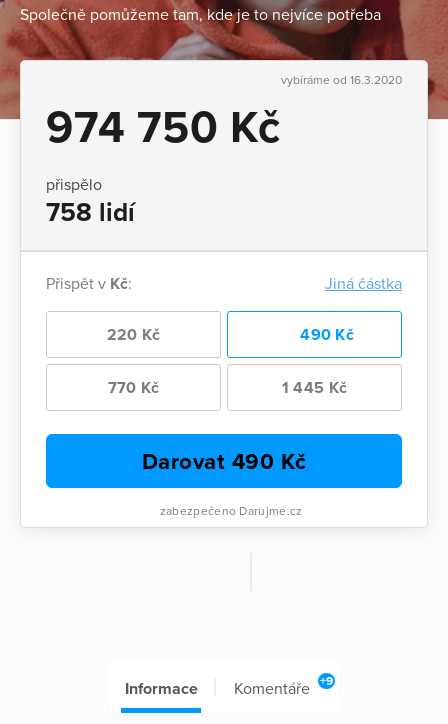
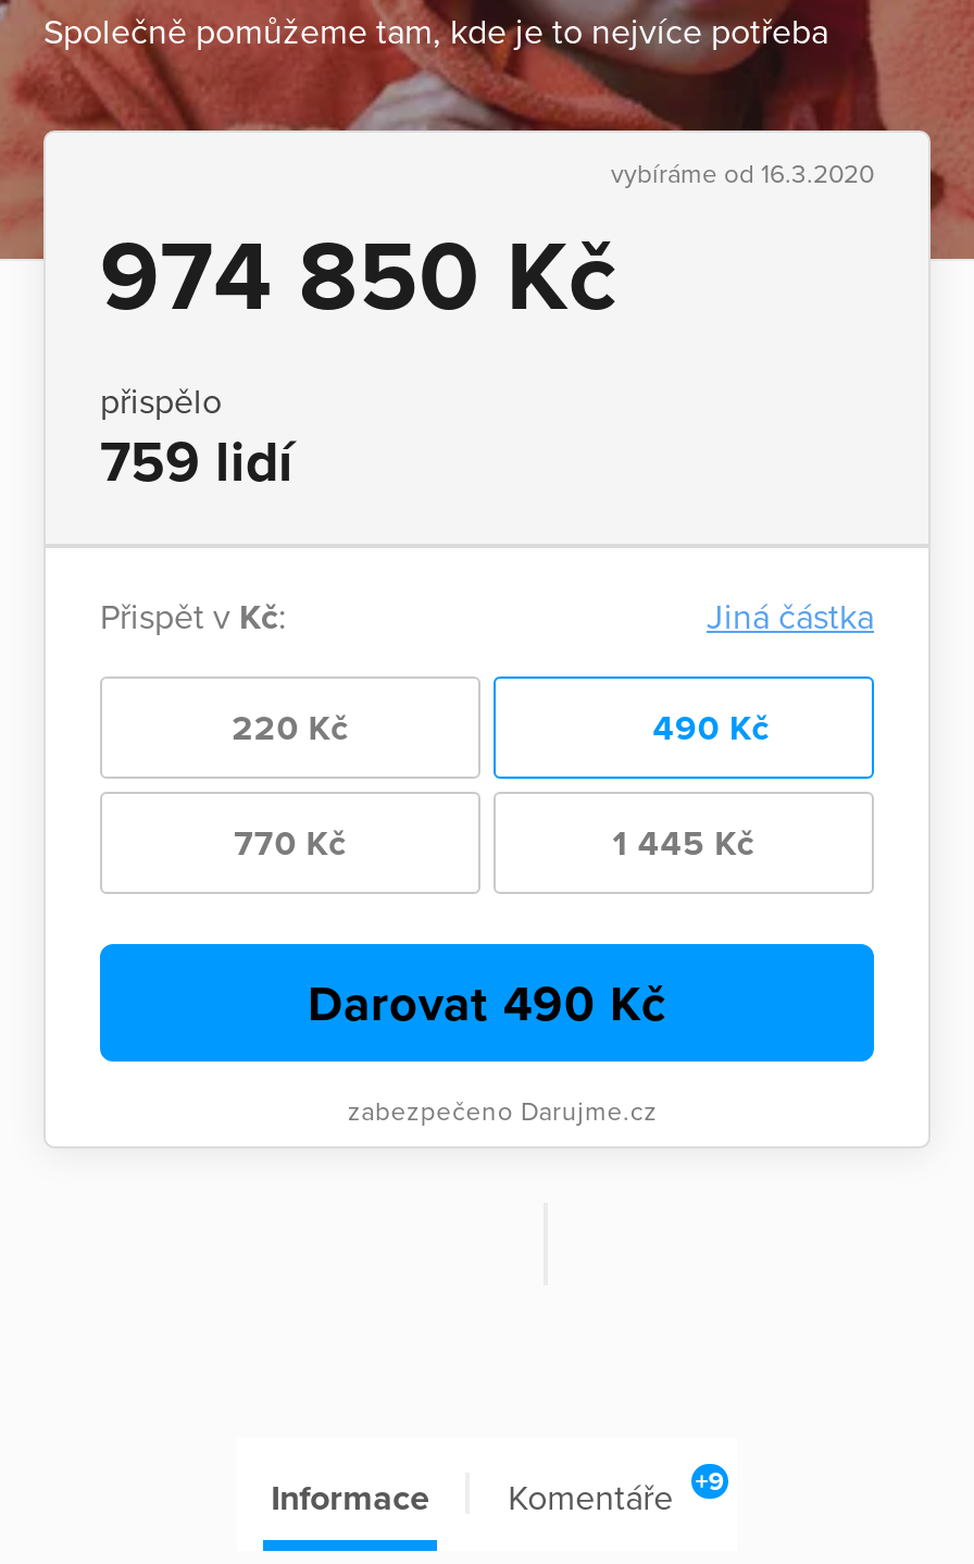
[46,101,281,155] 974 750 Kč -> [100,219,617,337] 974 850 Kč
[46,197,135,228] 758 lidí -> [100,428,294,496] 759 lidí

